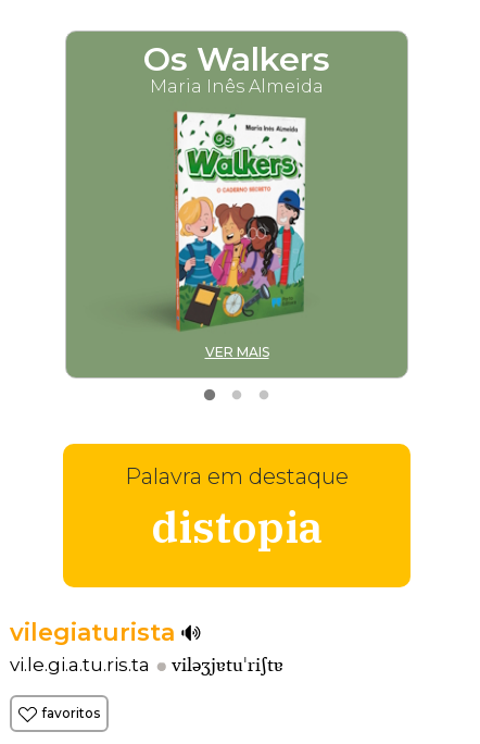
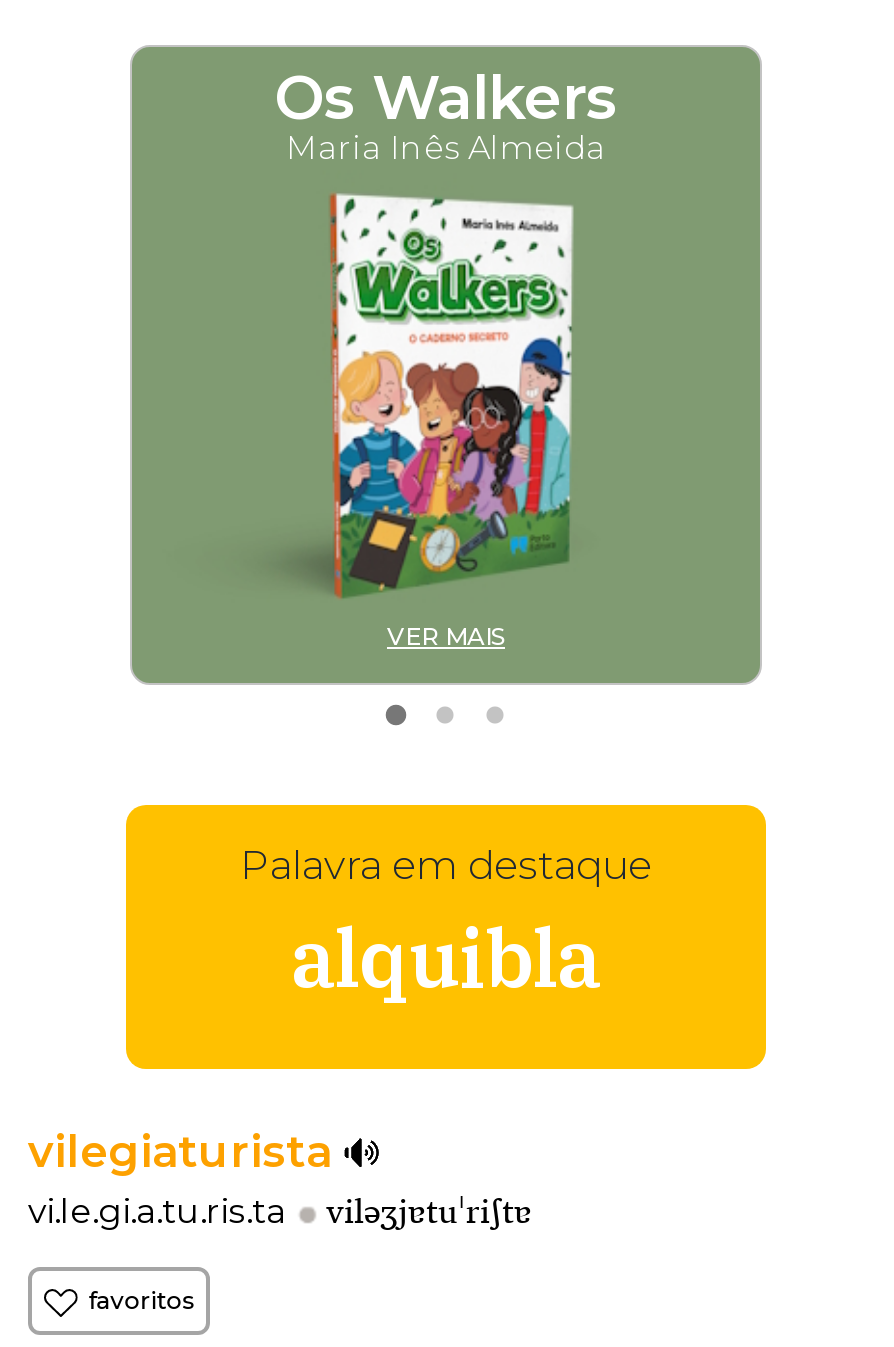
[151,498,323,555] distopia -> [291,905,601,1009] alquibla

